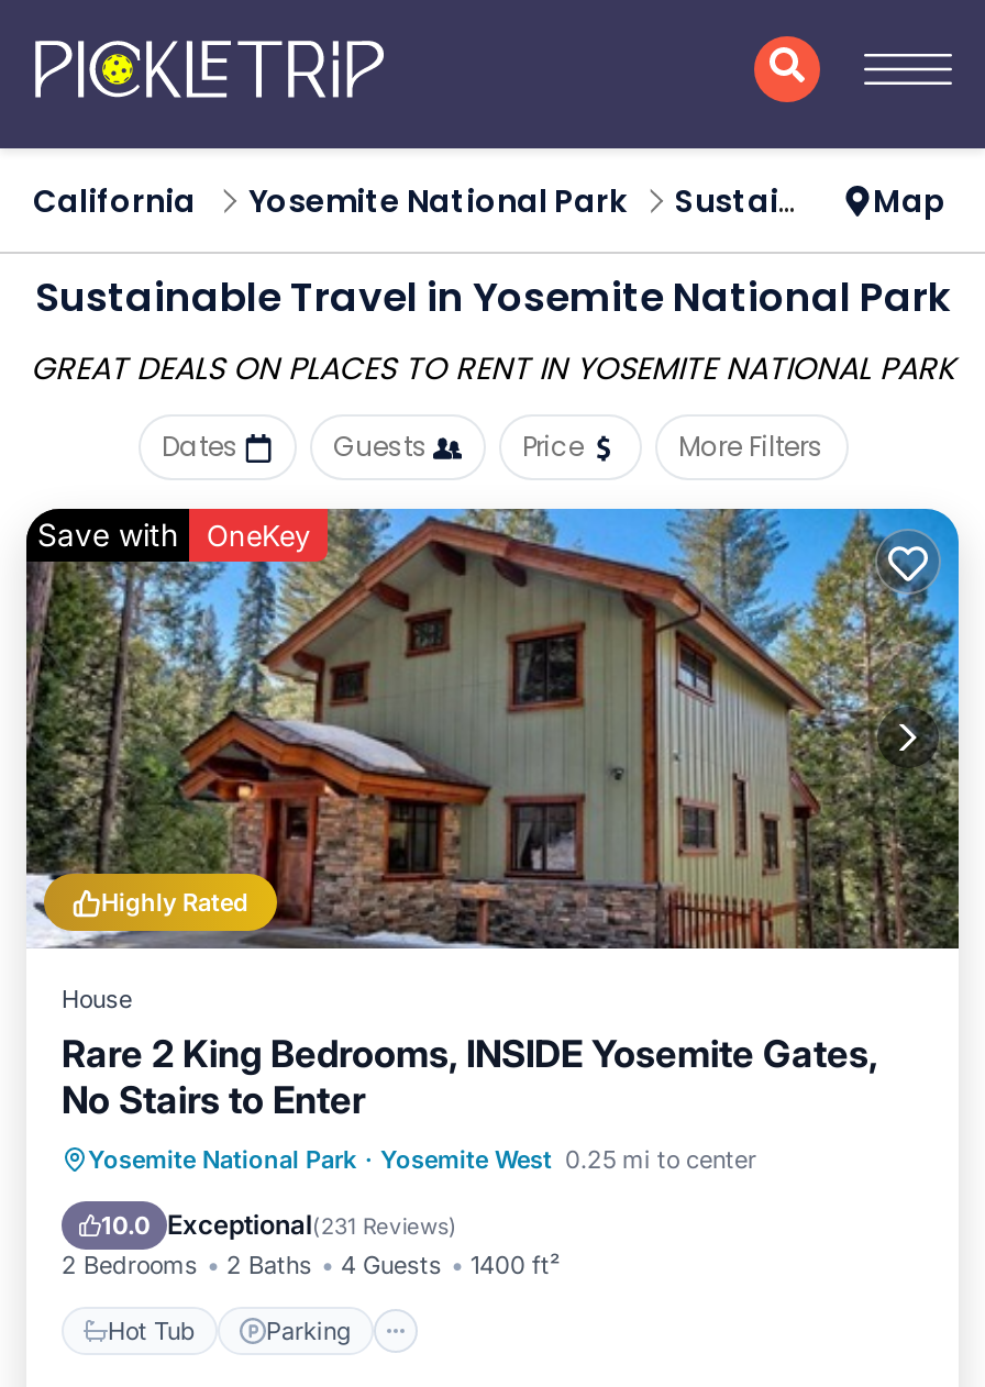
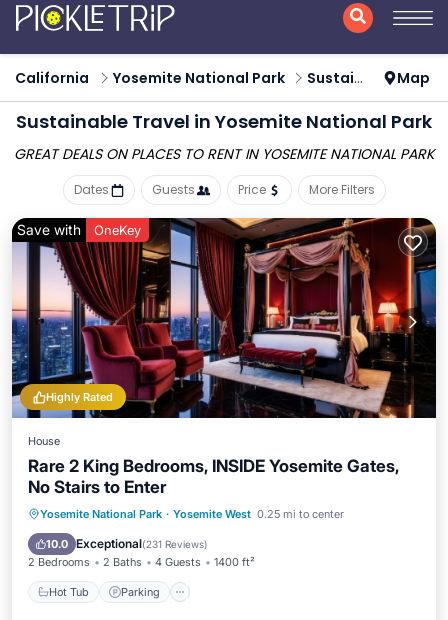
[24,507,961,951] [image] -> [11,217,437,419] [image]

